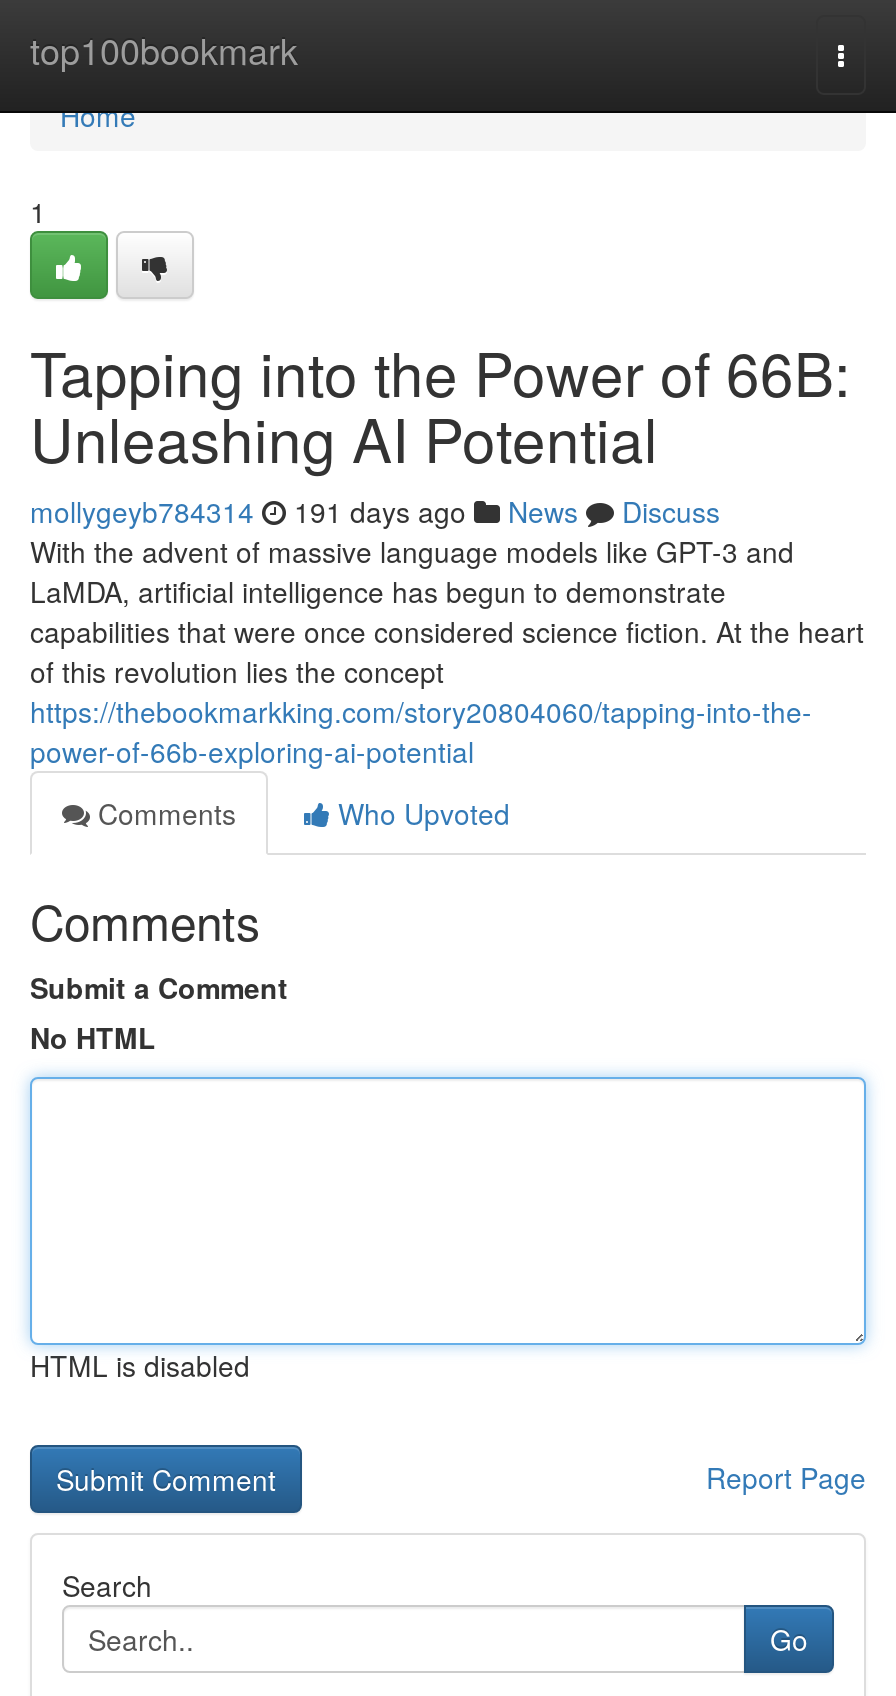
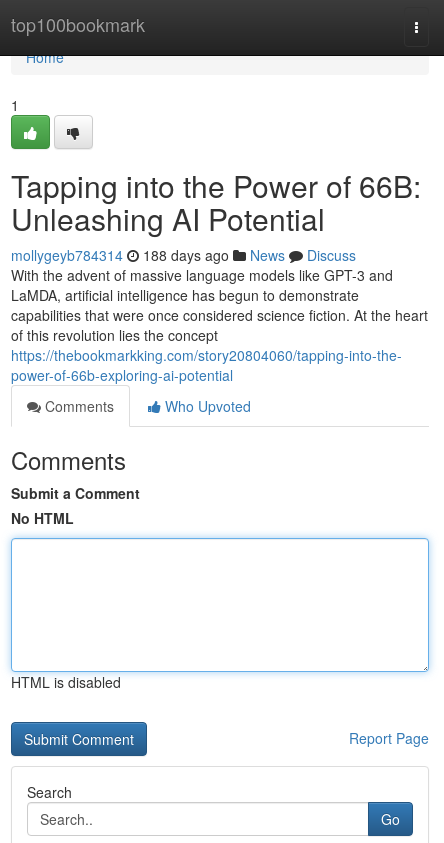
[30,491,720,531] mollygeyb784314 191 days ago News Discuss -> [11,245,356,265] mollygeyb784314 188 days ago News Discuss

